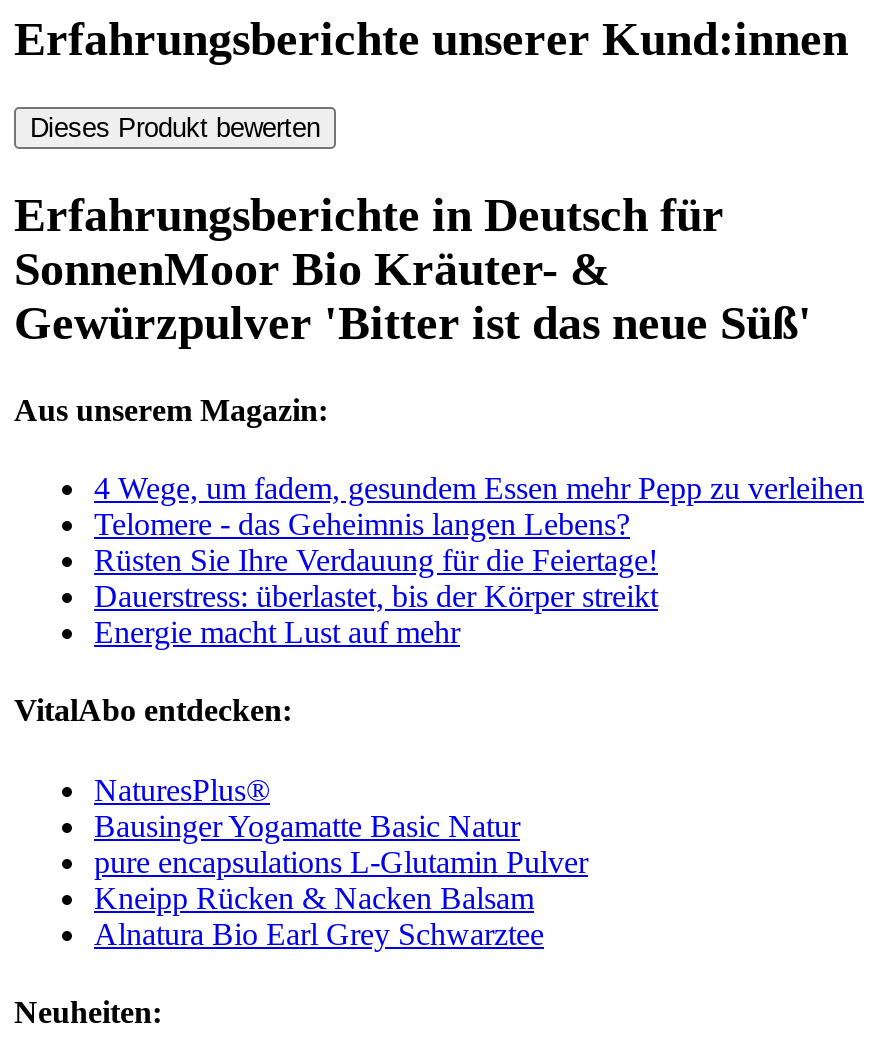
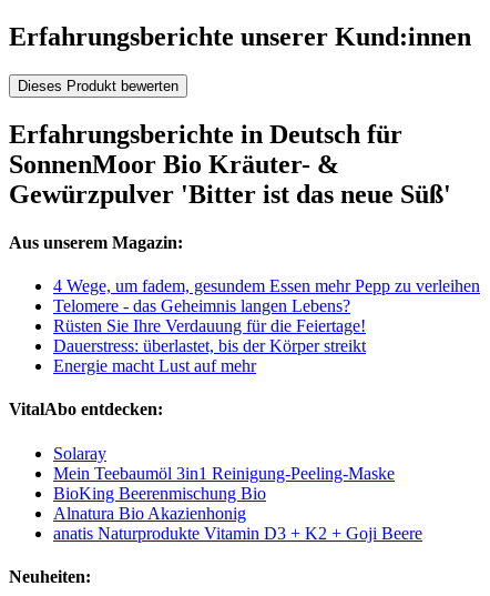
[94,772,588,950] NaturesPlus® | Bausinger Yogamatte Basic Natur | pure encapsulations L-Glutamin Pulver | Kneipp Rücken & Nacken Balsam | Alnatura Bio Earl Grey Schwarztee -> [53,444,422,542] Solaray | Mein Teebaumöl 3in1 Reinigung-Peeling-Maske | BioKing Beerenmischung Bio | Alnatura Bio Akazienhonig | anatis Naturprodukte Vitamin D3 + K2 + Goji Beere

